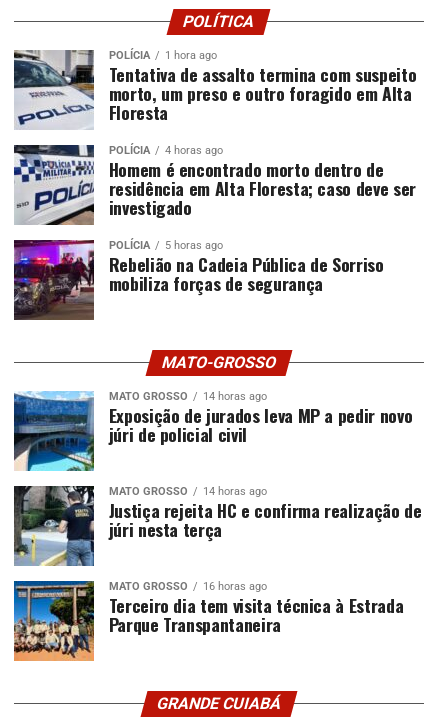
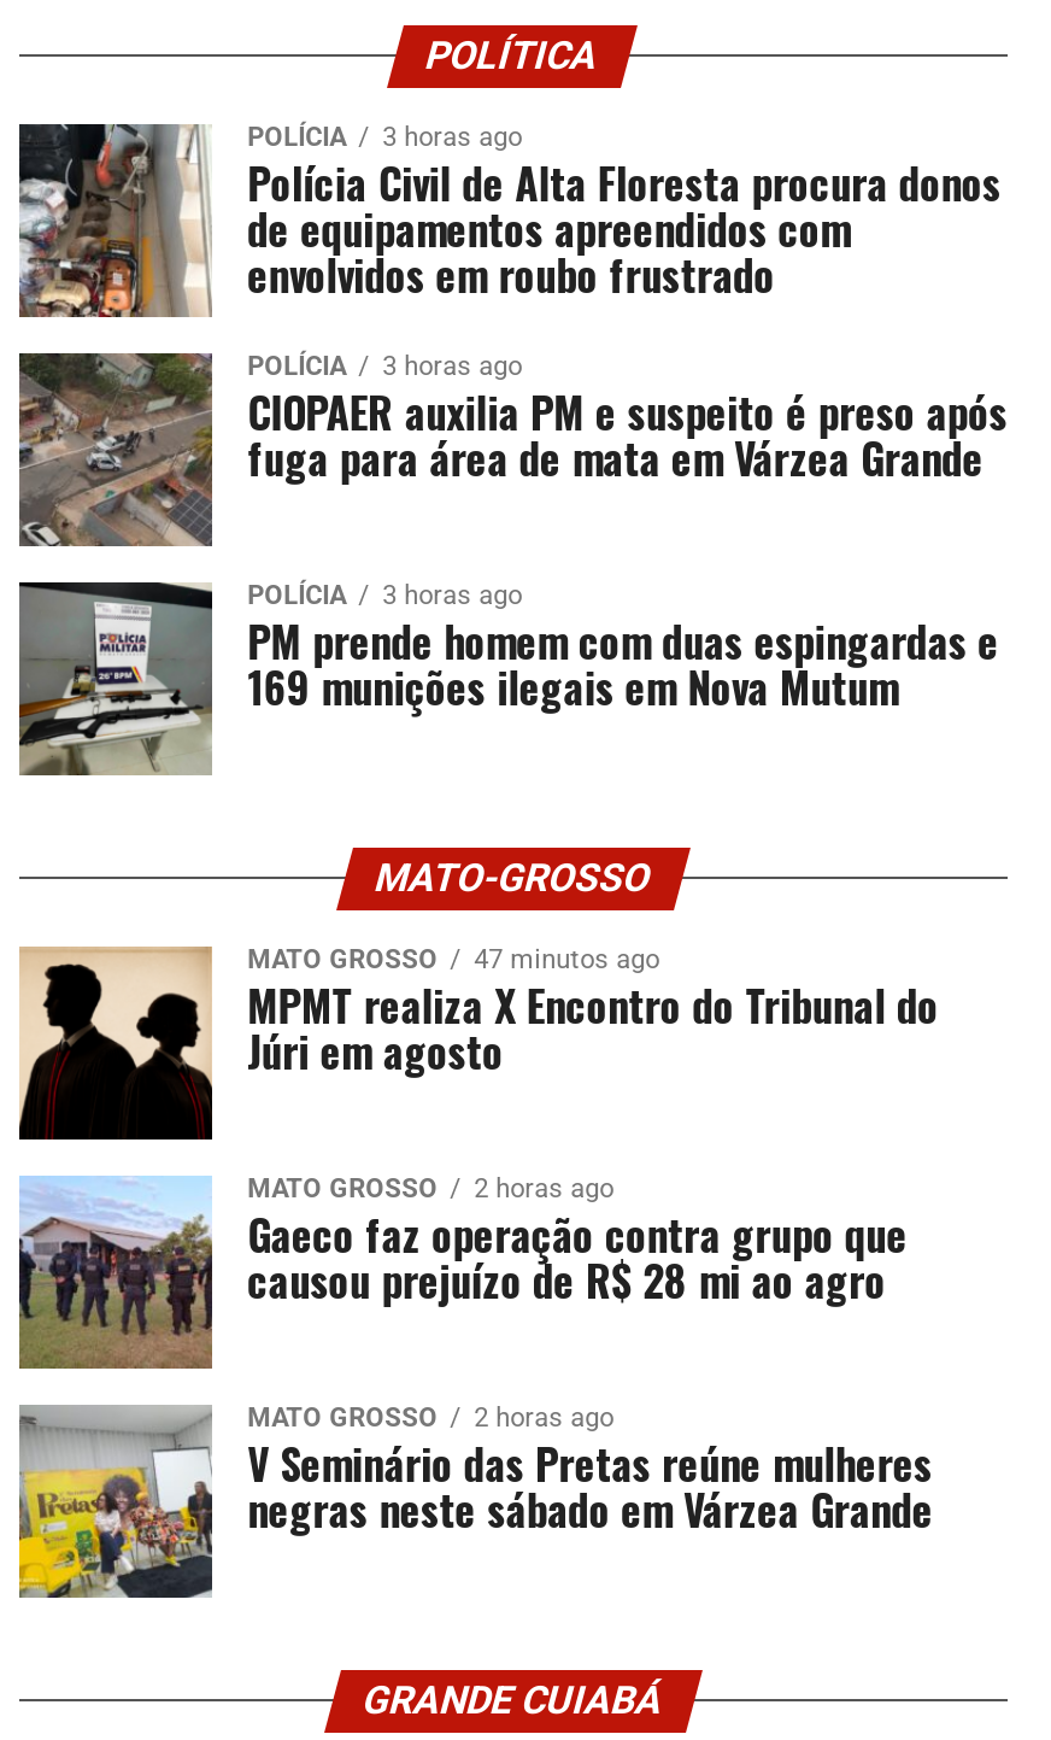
[14,48,416,130] [image] | 1 hora ago | Tentativa de assalto termina com suspeito | morto, um preso e outro foragido em Alta | Floresta -> [19,121,1001,320] [image] | 3 horas ago | Polícia Civil de Alta Floresta procura donos | de equipamentos apreendidos com | envolvidos em roubo frustrado
[14,143,416,225] [image] | 4 horas ago | Homem é encontrado morto dentro de | residência em Alta Floresta; caso deve ser | investigado -> [17,350,1007,546] [image] | 3 horas ago | CIOPAER auxilia PM e suspeito é preso após | fuga para área de mata em Várzea Grande
[13,238,384,320] [image] | 5 horas ago | Rebelião na Cadeia Pública de Sorriso | mobiliza forças de segurança -> [19,579,999,775] [image] | 3 horas ago | PM prende homem com duas espingardas e | 169 munições ilegais em Nova Mutum
[13,389,412,472] [image] | 14 horas ago | Exposição de jurados leva MP a pedir novo | júri de policial civil -> [17,943,938,1142] [image] | 47 minutos ago | MPMT realiza X Encontro do Tribunal do | Júri em agosto
[13,484,421,567] [image] | 14 horas ago | Justiça rejeita HC e confirma realização de | júri nesta terça -> [17,1172,907,1371] [image] | 2 horas ago | Gaeco faz operação contra grupo que | causou prejuízo de R$ 28 mi ao agro
[13,579,403,662] [image] | 16 horas ago | Terceiro dia tem visita técnica à Estrada | Parque Transpantaneira -> [17,1401,933,1600] [image] | 2 horas ago | V Seminário das Pretas reúne mulheres | negras neste sábado em Várzea Grande

